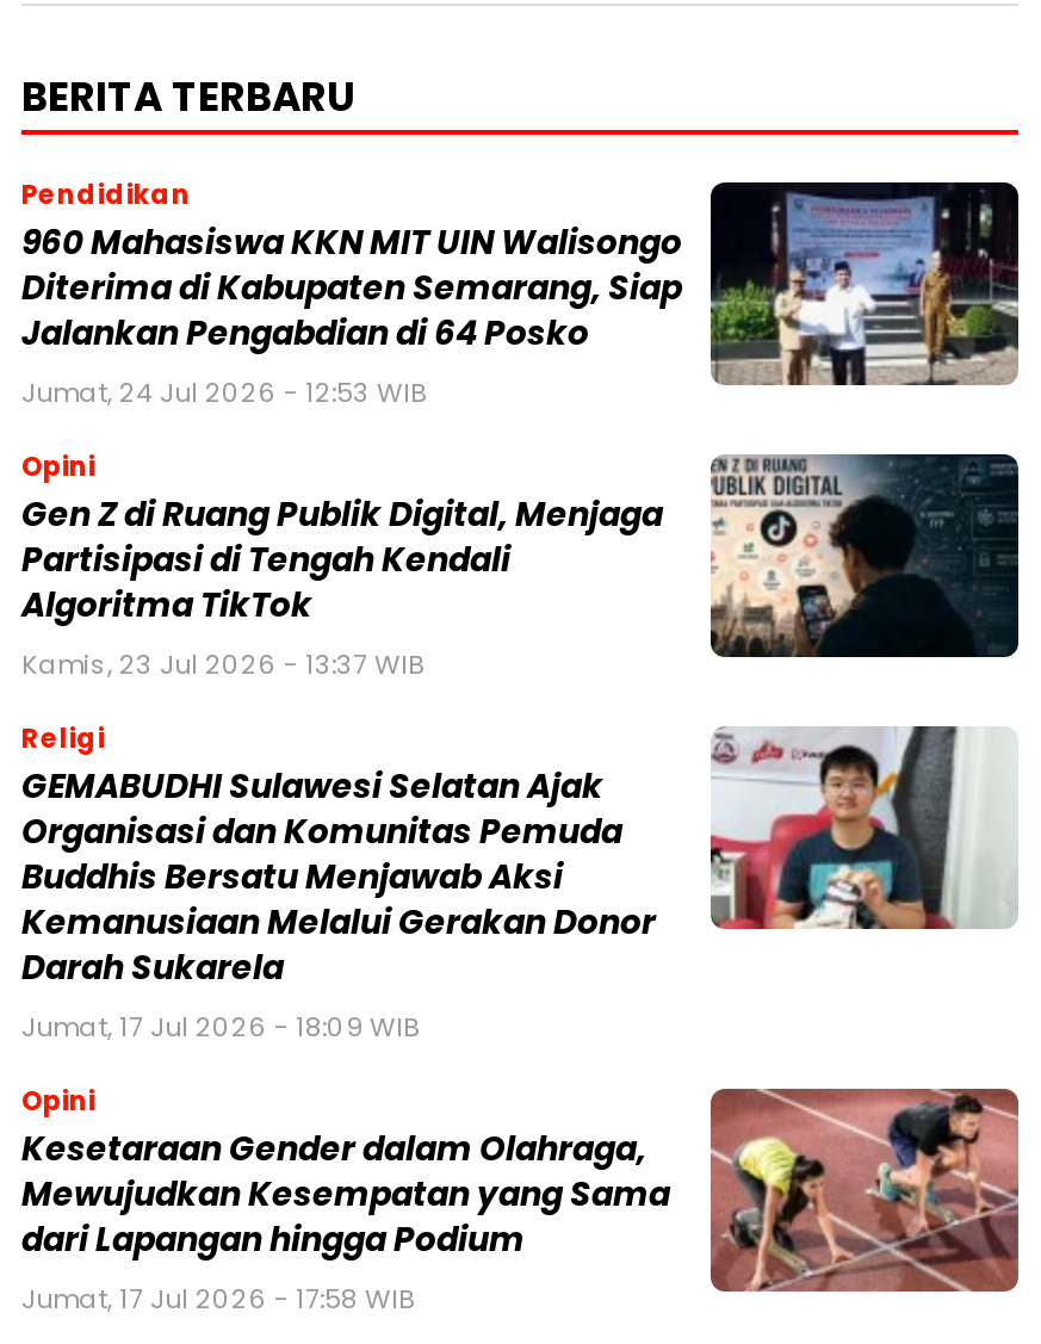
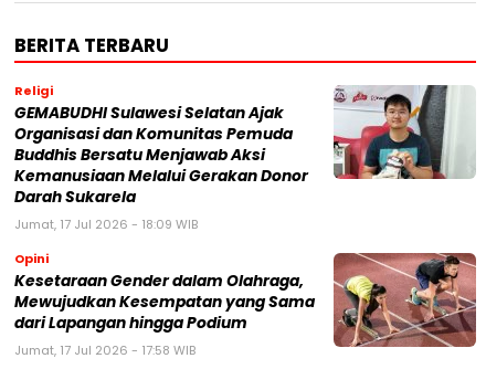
[21,176,1021,684] [image] | Pendidikan | 960 Mahasiswa KKN MIT UIN Walisongo | Diterima di Kabupaten Semarang, Siap | Jalankan Pengabdian di 64 Posko | Jumat, 24 Jul 2026 - 12:53 WIB | Opini | Gen Z di Ruang Publik Digital, Menjaga | Partisipasi di Tengah Kendali | Algoritma TikTok | Kamis, 23 Jul 2026 - 13:37 WIB -> none
[708,452,1021,679] [image] -> none

